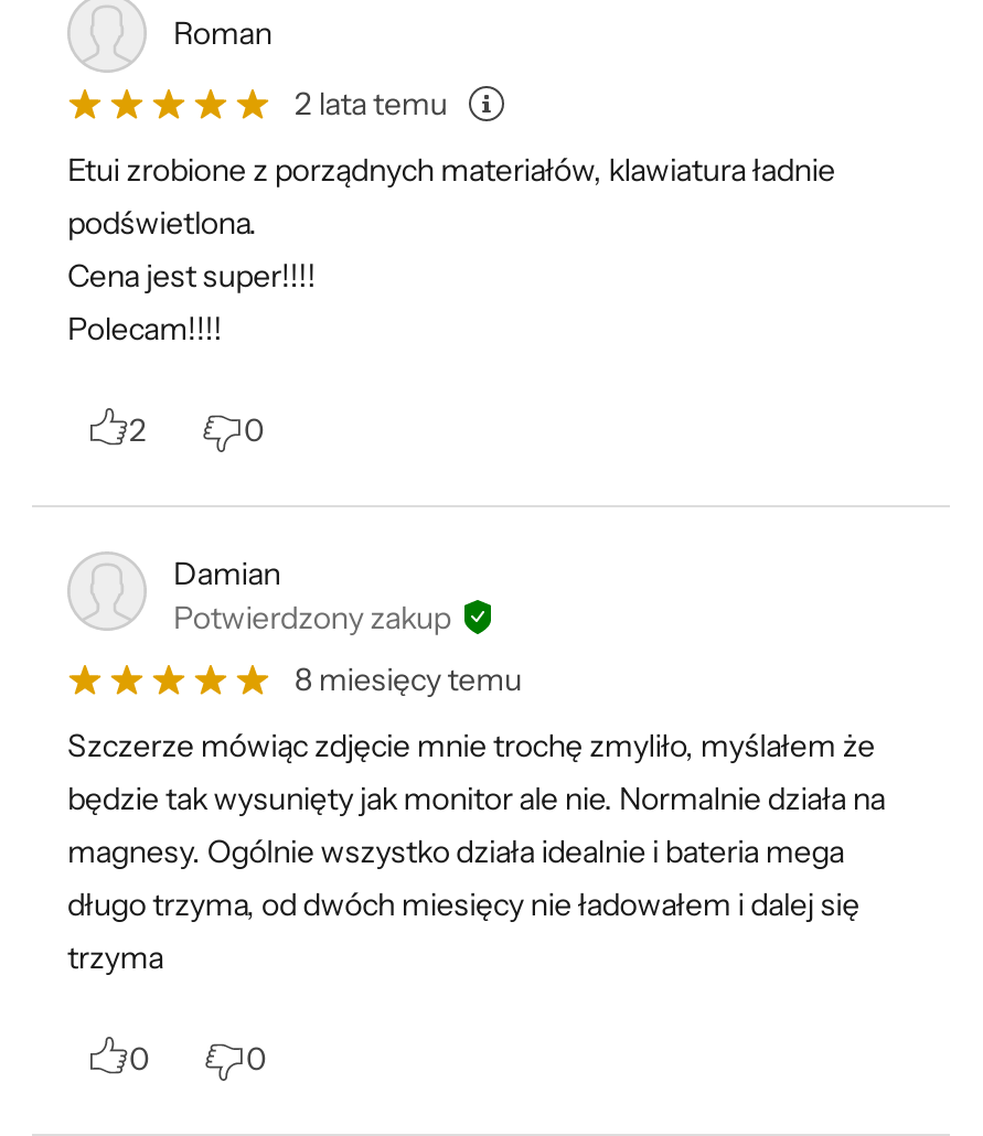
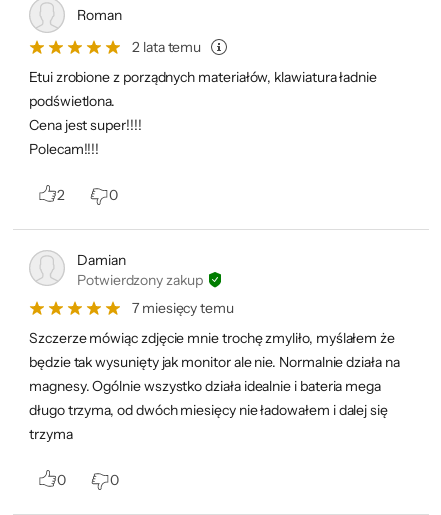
[295,660,522,699] 8 miesięcy temu -> [132,299,234,317] 7 miesięcy temu

